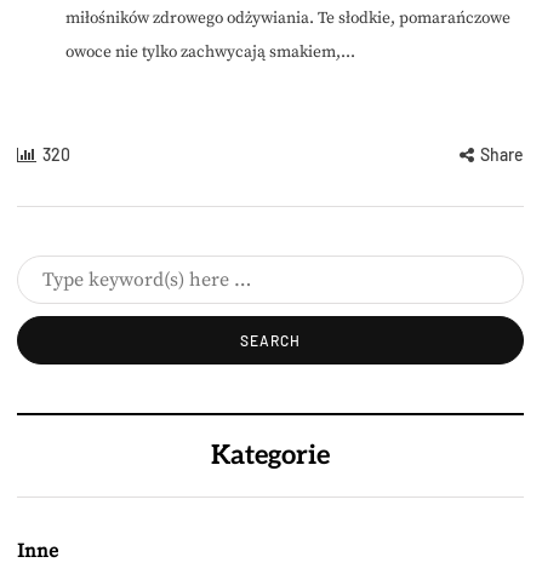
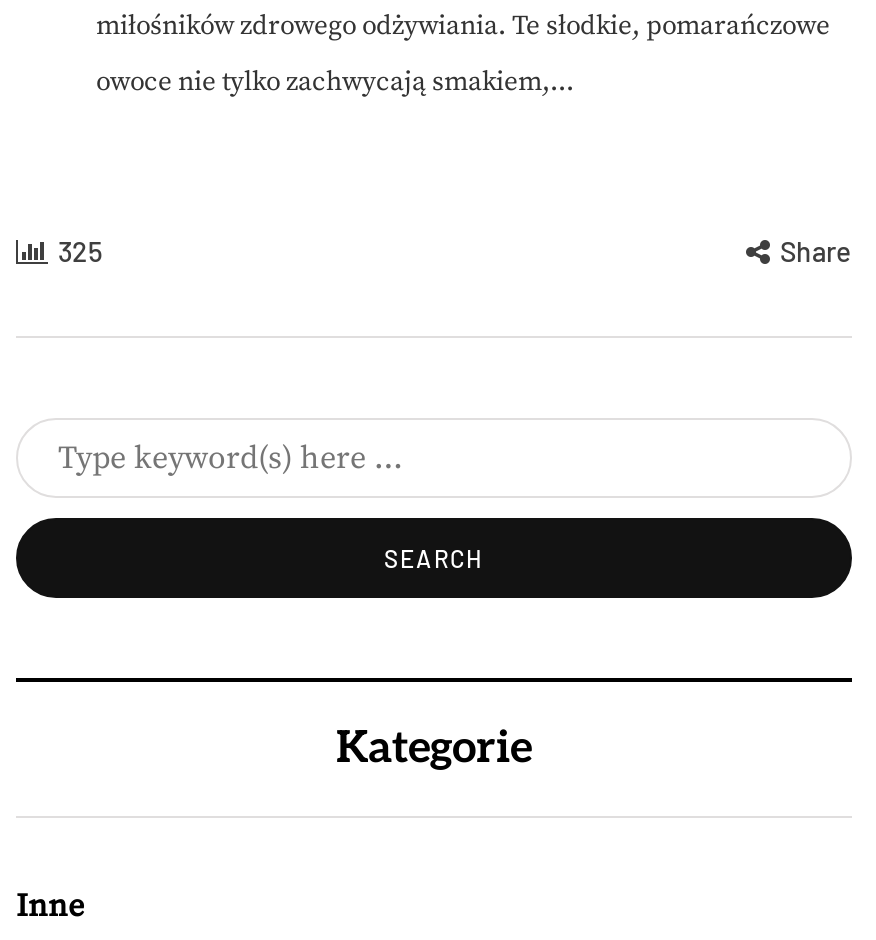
[42,144,70,165] 320 -> [58,234,102,268] 325

